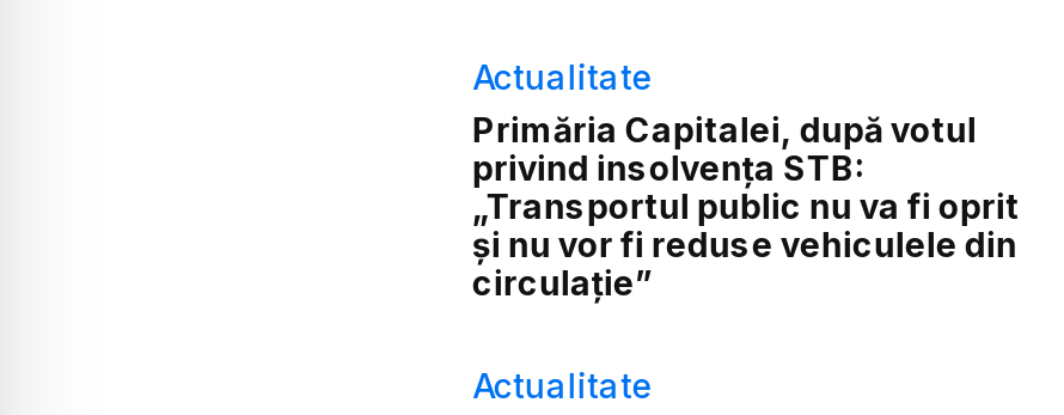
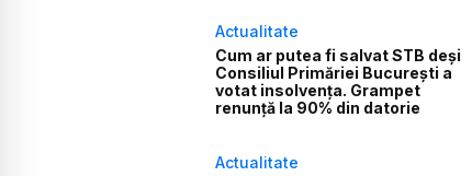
[472,110,1020,304] Primăria Capitalei, după votul | privind insolvența STB: | „Transportul public nu va fi oprit | și nu vor fi reduse vehiculele din | circulație” -> [216,46,461,117] Cum ar putea fi salvat STB deși | Consiliul Primăriei București a | votat insolvența. Grampet | renunță la 90% din datorie

